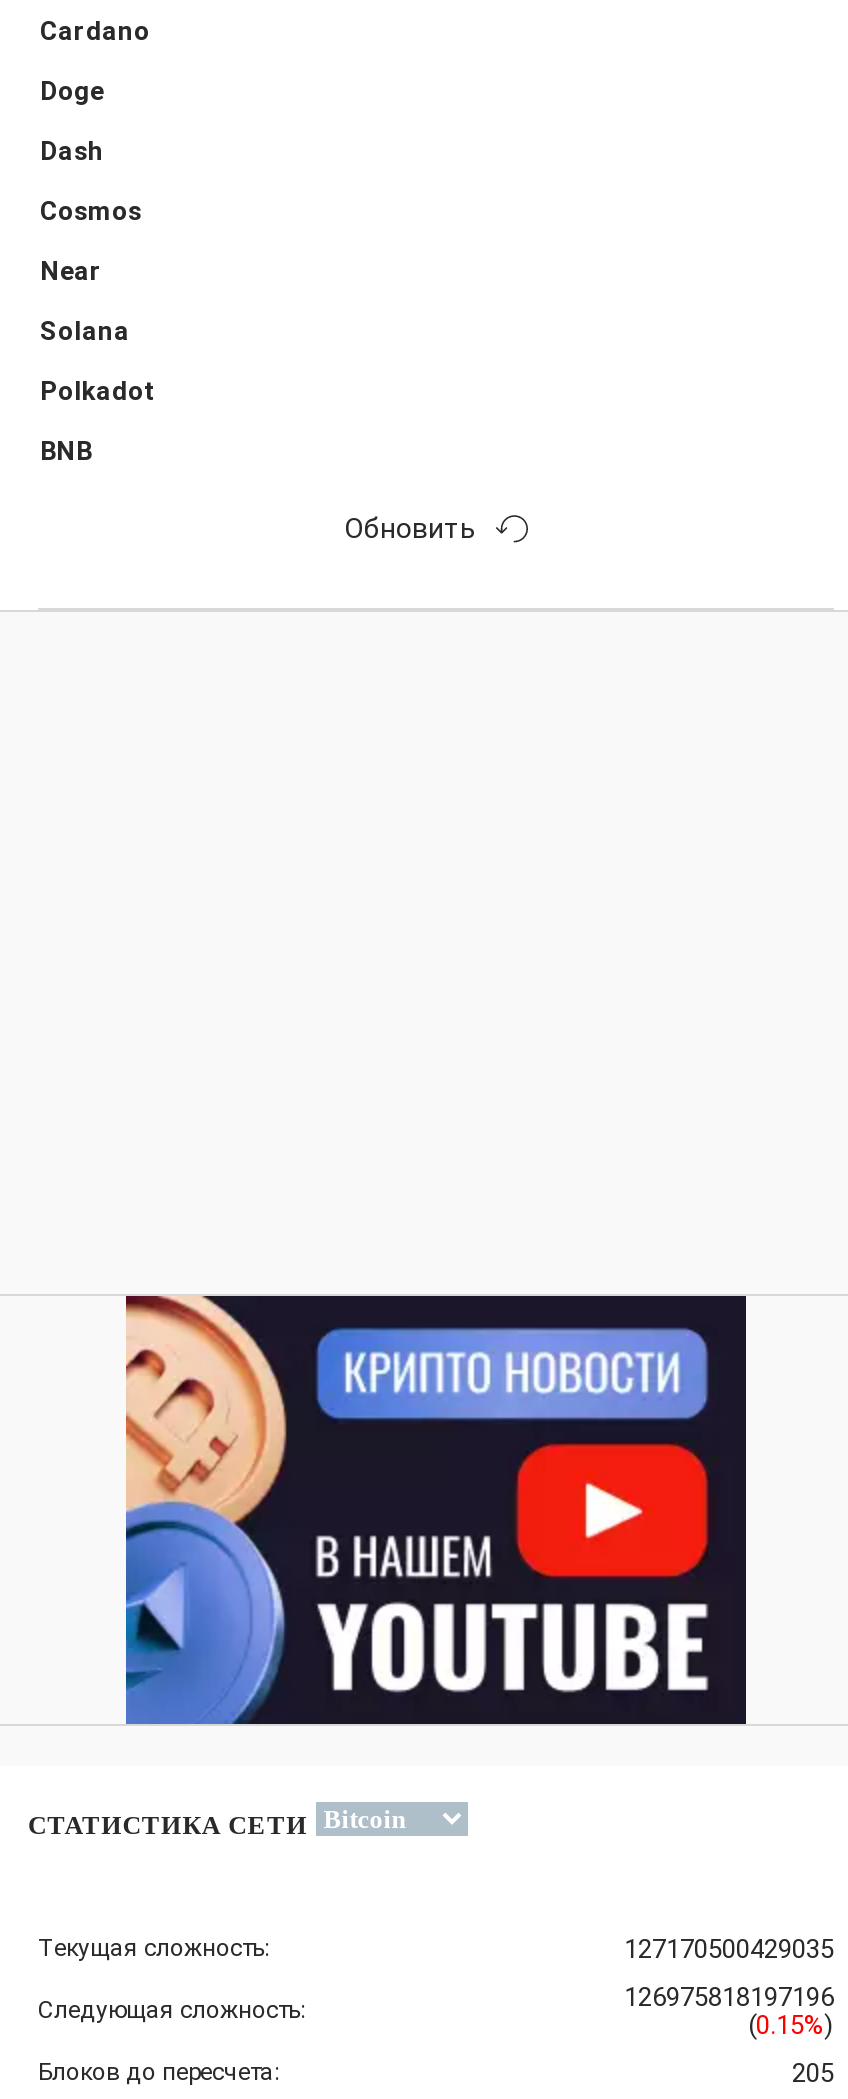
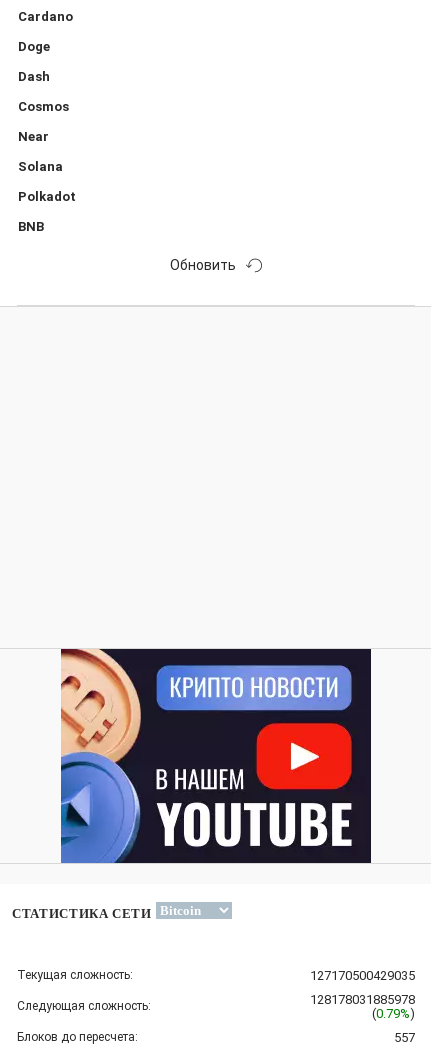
[624,1982,834,2012] 126975818197196 -> [310,992,415,1007] 128178031885978
[748,2010,834,2040] (0.15%) -> [372,1006,415,1021] (0.79%)
[792,2058,834,2088] 205 -> [394,1030,415,1045] 557

